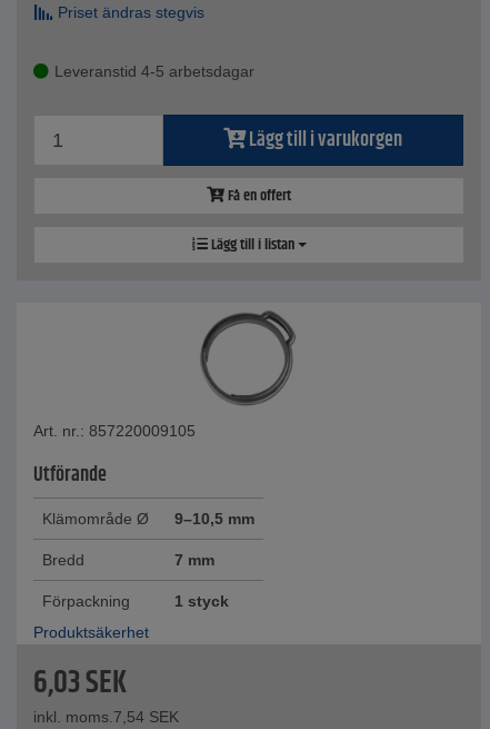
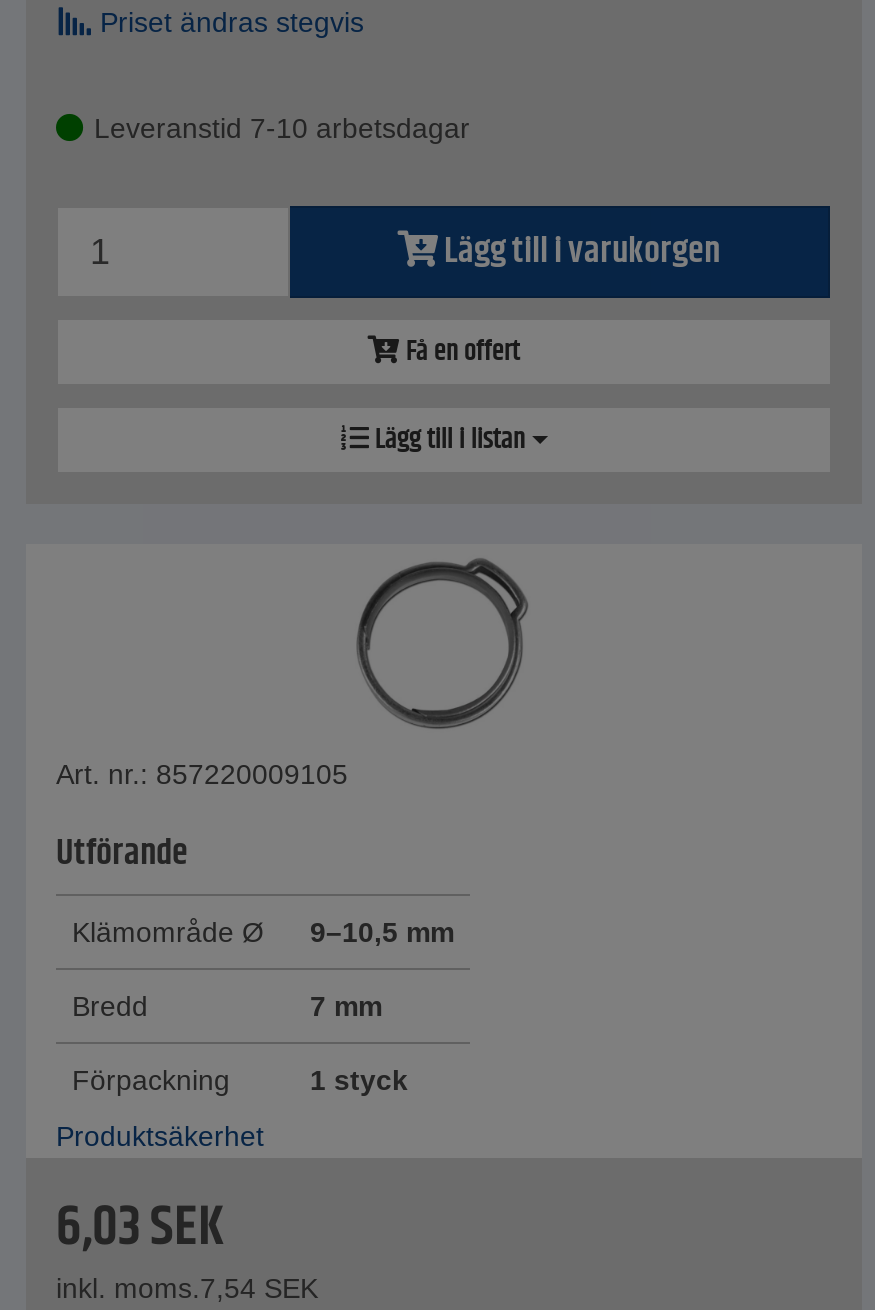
[54,63,254,80] Leveranstid 4-5 arbetsdagar -> [94,113,470,145] Leveranstid 7-10 arbetsdagar

